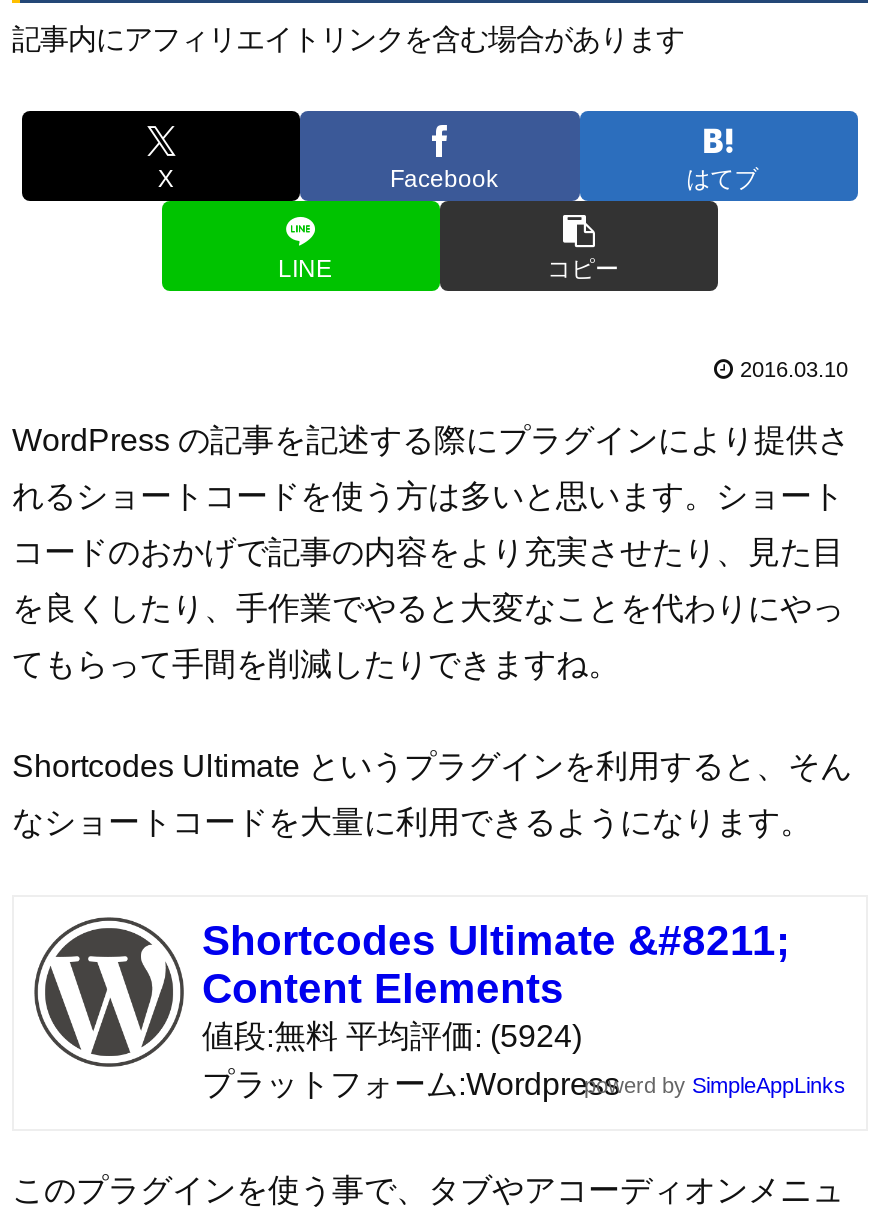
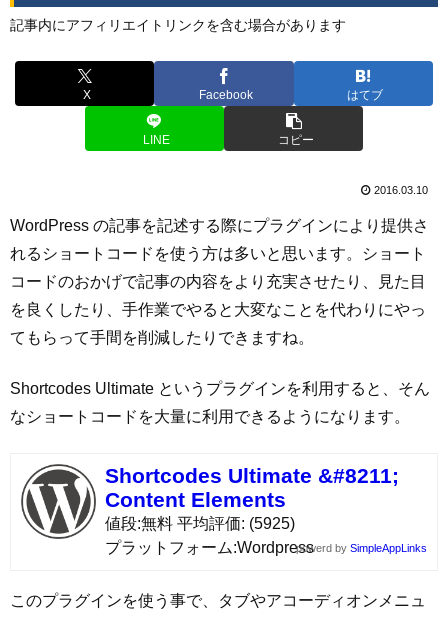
[202,1019,582,1053] 値段 無料 平均評価 (5924) -> [105,515,295,532] 値段 無料 平均評価 (5925)

